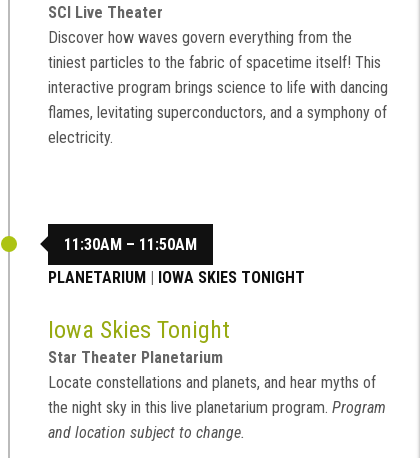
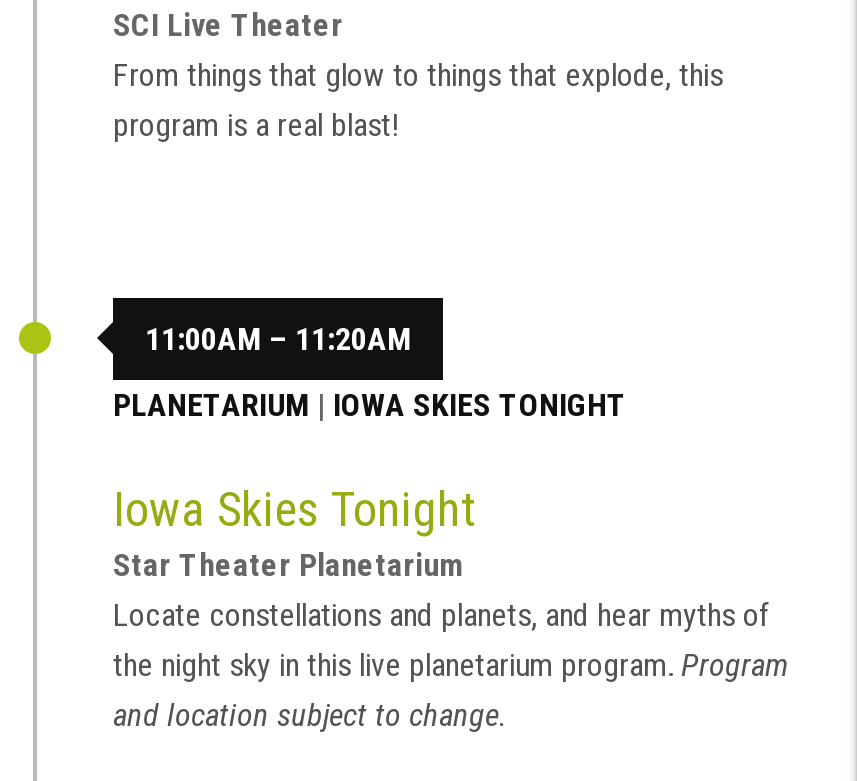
[48,28,388,147] Discover how waves govern everything from the | tiniest particles to the fabric of spacetime itself! This | interactive program brings science to life with dancing | flames, levitating superconductors, and a symphony of | electricity. -> [113,56,723,144] From things that glow to things that explode, this | program is a real blast!
[64,235,197,254] 11:30AM – 11:50AM -> [145,319,411,357] 11:00AM – 11:20AM

